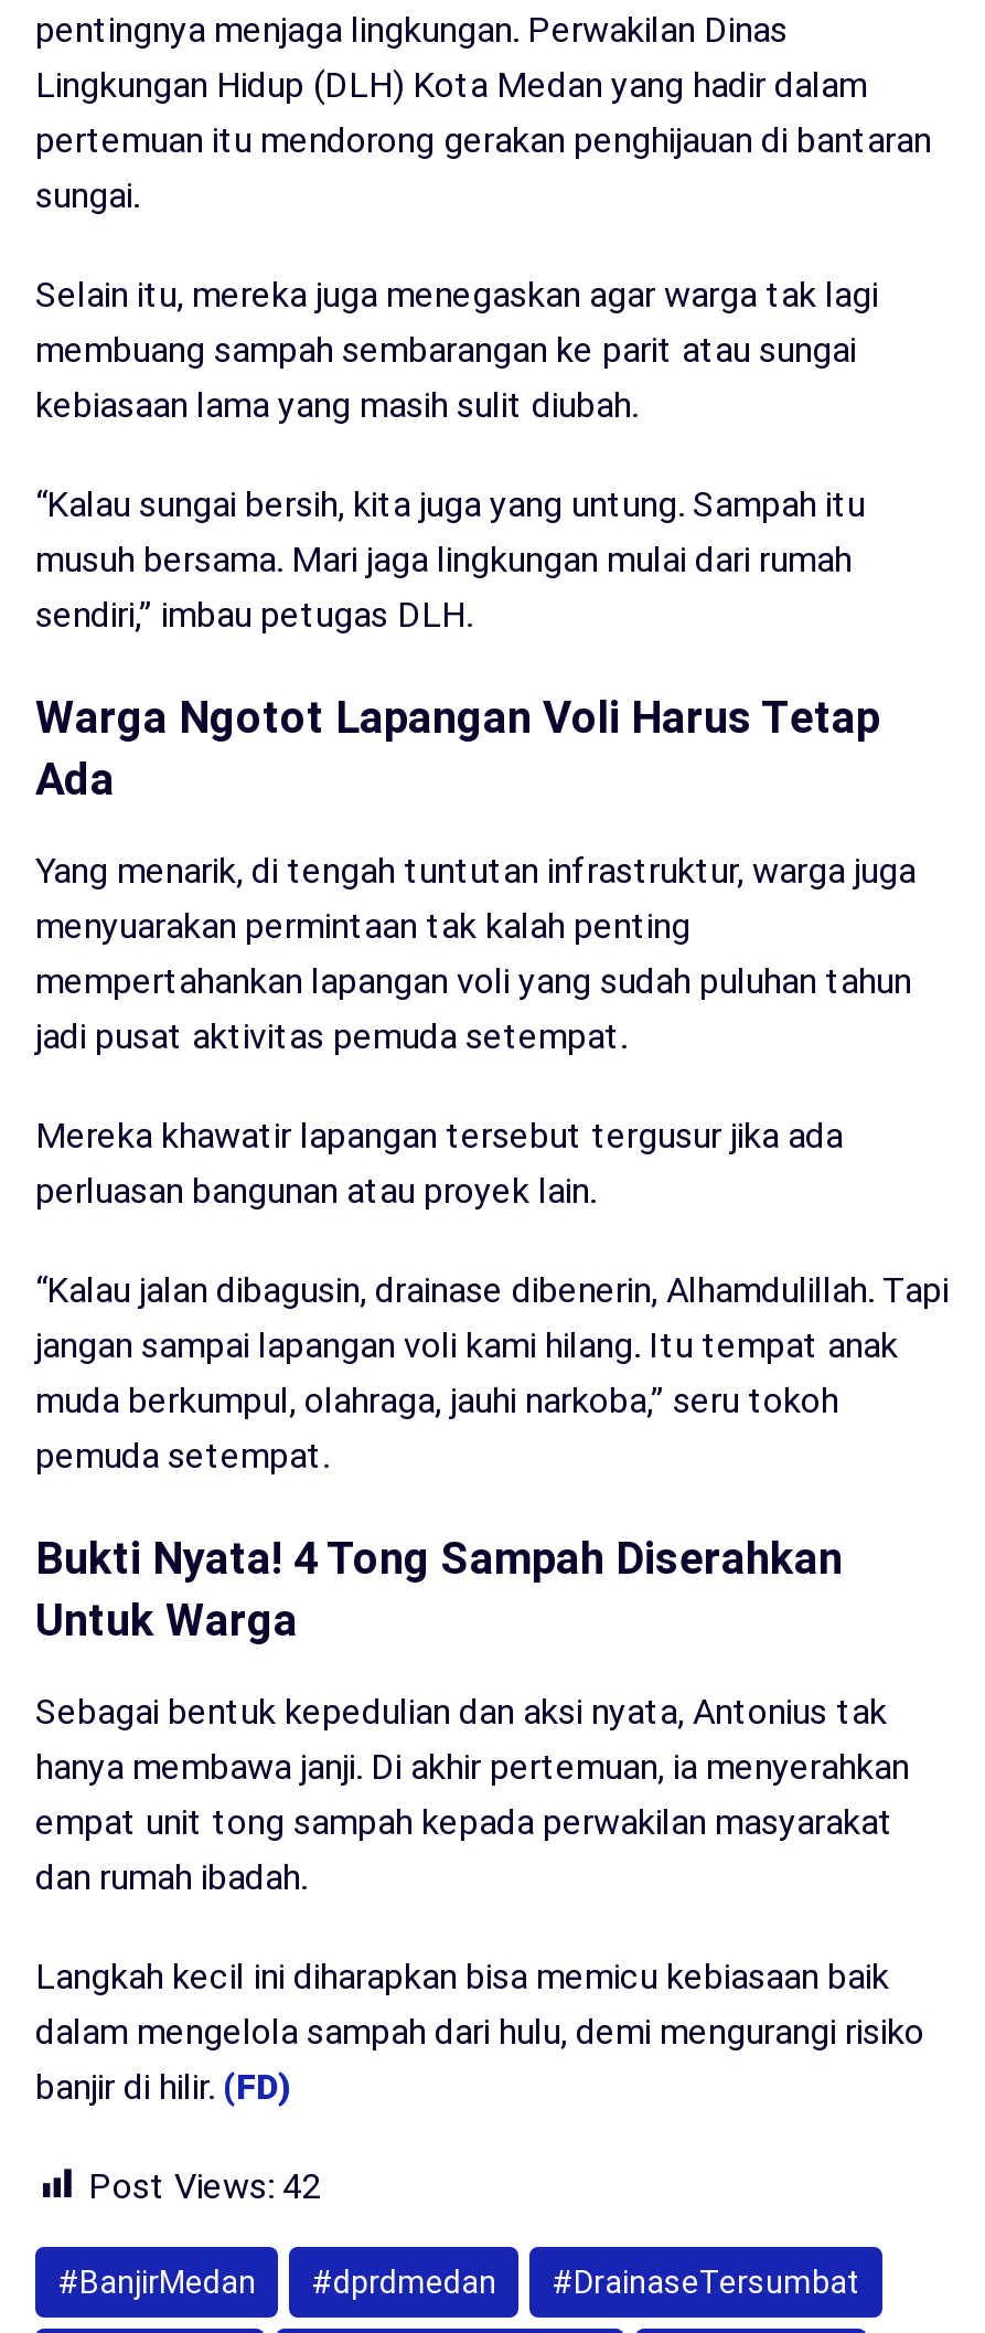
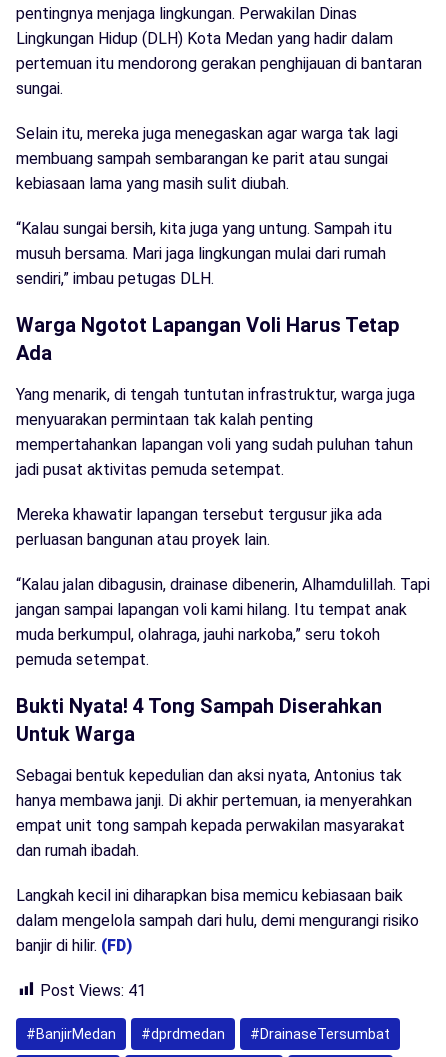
[88,2164,322,2206] Post Views: 42 -> [40,980,146,999] Post Views: 41

